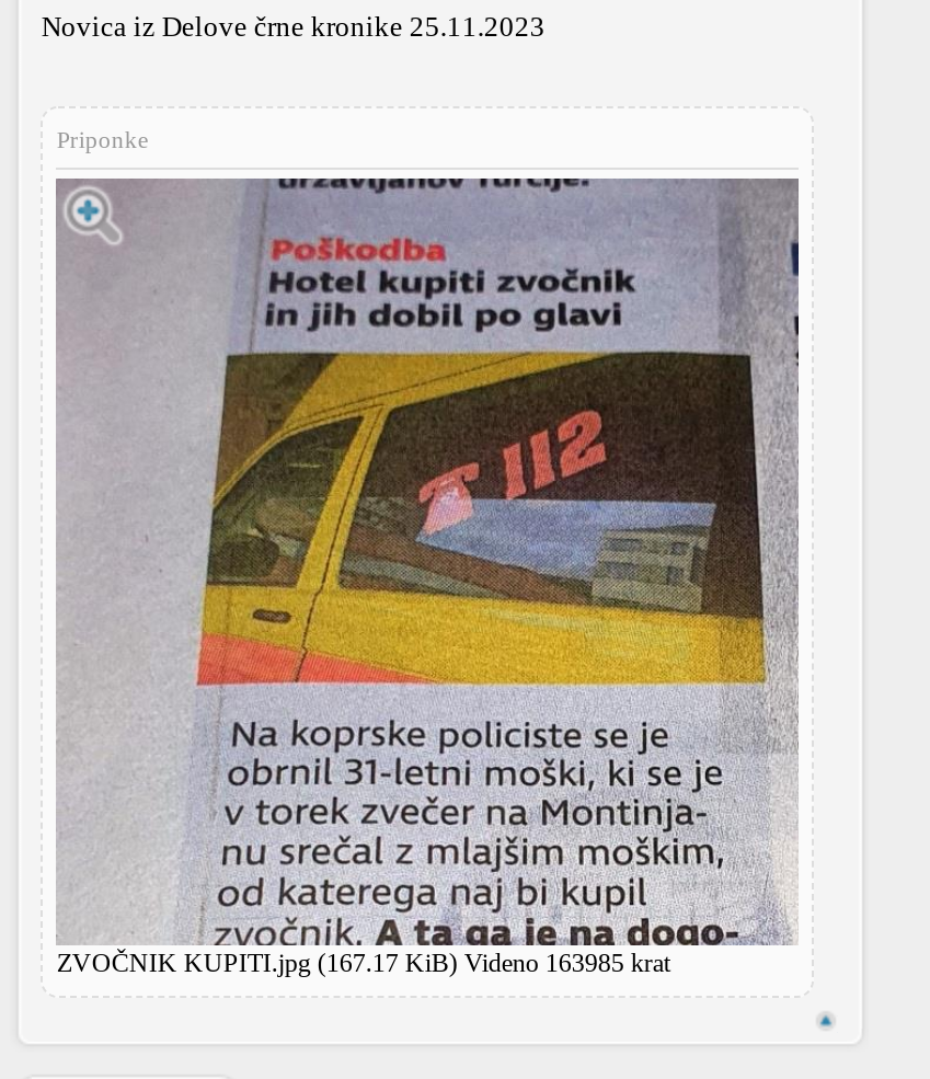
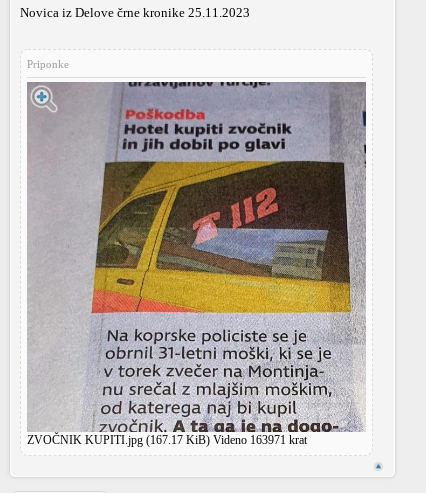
[57,948,670,978] ZVOČNIK KUPITI.jpg (167.17 KiB) Videno 163985 krat -> [27,433,307,447] ZVOČNIK KUPITI.jpg (167.17 KiB) Videno 163971 krat

